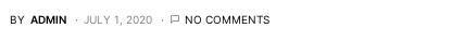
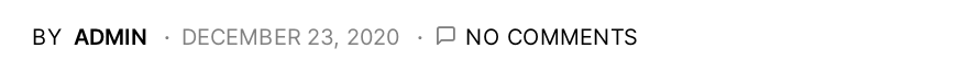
[10,13,152,26] BY ADMIN JULY 1, 2020 -> [32,22,399,49] BY ADMIN DECEMBER 23, 2020

